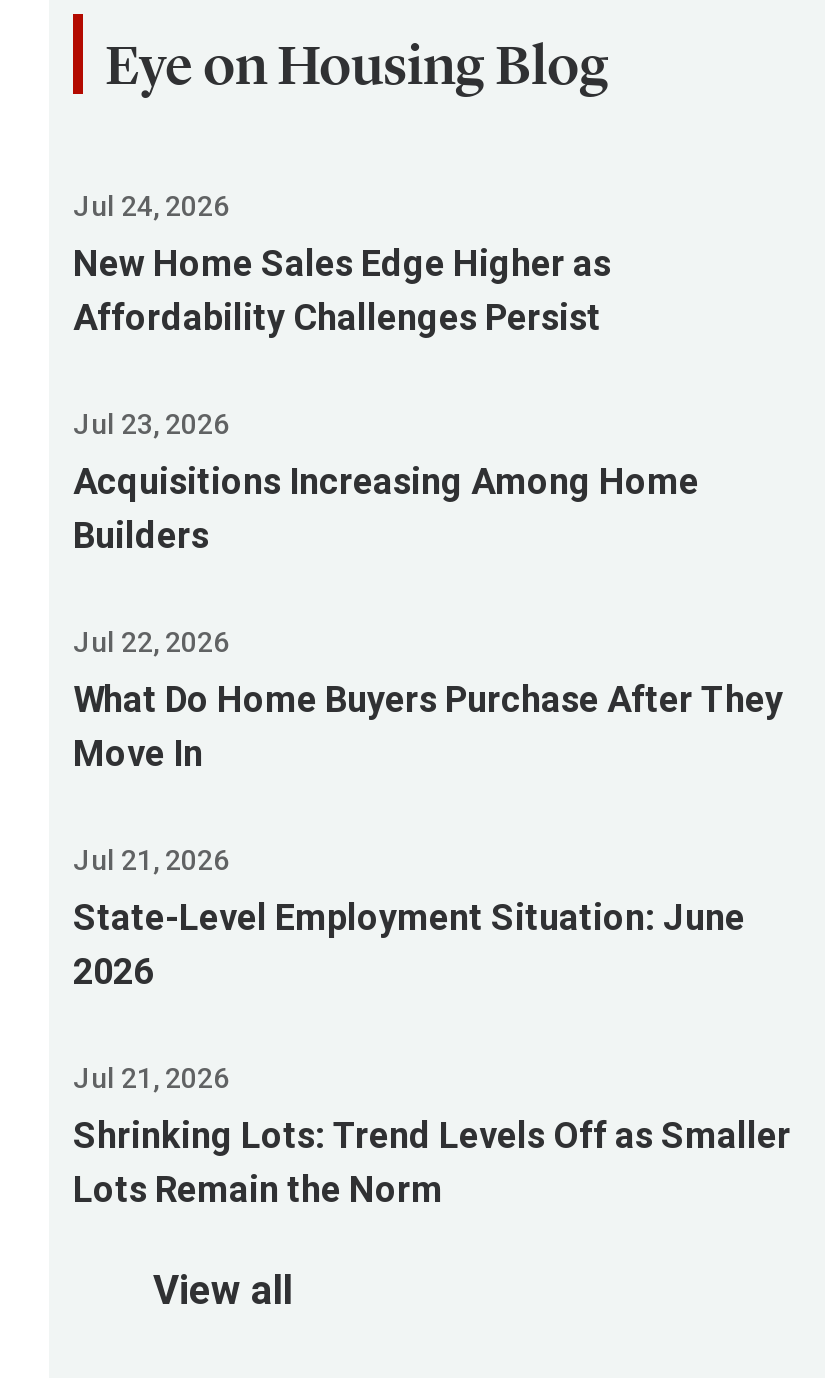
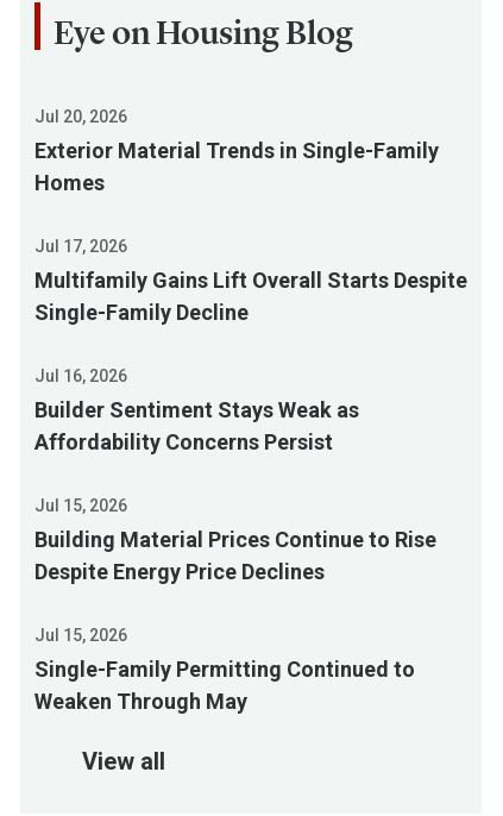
[73,190,229,222] Jul 24, 2026 -> [34,107,127,126] Jul 20, 2026
[73,242,611,338] New Home Sales Edge Higher as | Affordability Challenges Persist -> [34,138,439,195] Exterior Material Trends in Single-Family | Homes
[73,408,229,440] Jul 23, 2026 -> [34,237,127,256] Jul 17, 2026
[73,460,699,556] Acquisitions Increasing Among Home | Builders -> [34,268,467,325] Multifamily Gains Lift Overall Starts Despite | Single-Family Decline
[73,626,229,658] Jul 22, 2026 -> [34,367,127,386] Jul 16, 2026
[73,678,783,774] What Do Home Buyers Purchase After They | Move In -> [34,398,359,455] Builder Sentiment Stays Weak as | Affordability Concerns Persist
[73,844,229,876] Jul 21, 2026 -> [34,496,127,515] Jul 15, 2026
[73,896,745,992] State-Level Employment Situation: June | 2026 -> [34,527,436,584] Building Material Prices Continue to Rise | Despite Energy Price Declines
[73,1062,229,1094] Jul 21, 2026 -> [34,626,127,645] Jul 15, 2026
[73,1114,791,1210] Shrinking Lots: Trend Levels Off as Smaller | Lots Remain the Norm -> [34,657,415,714] Single-Family Permitting Continued to | Weaken Through May

